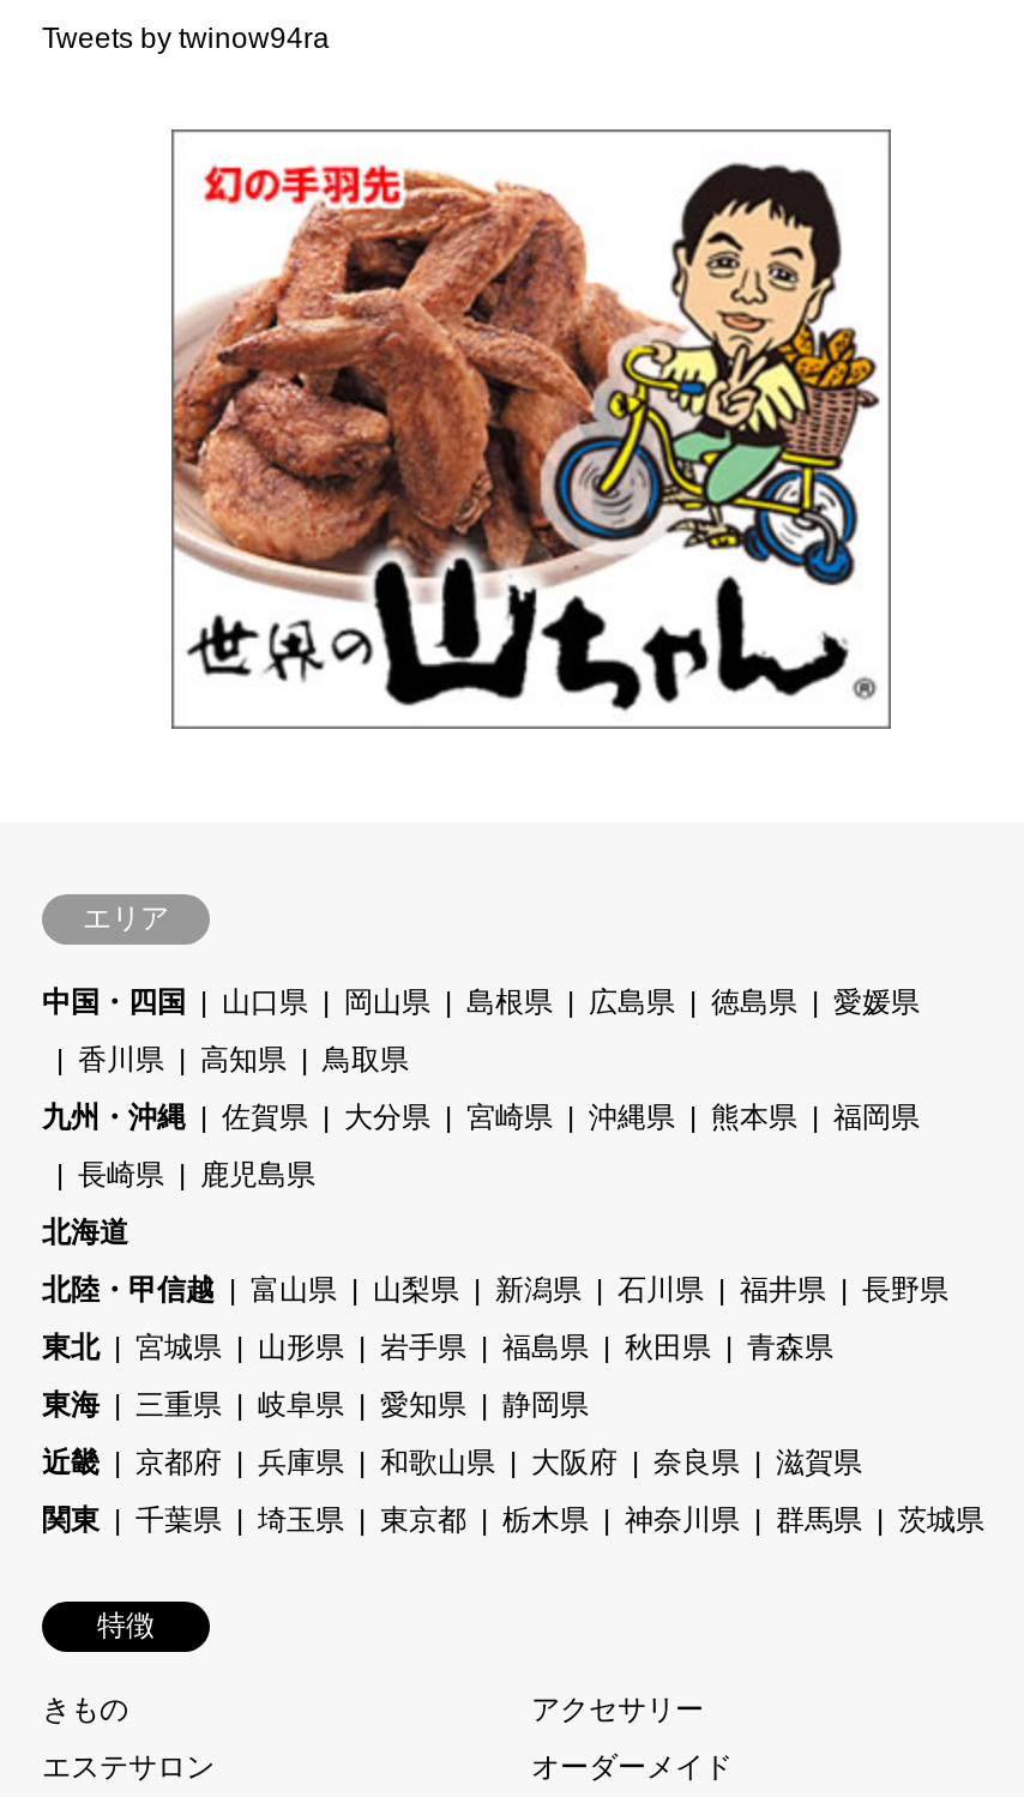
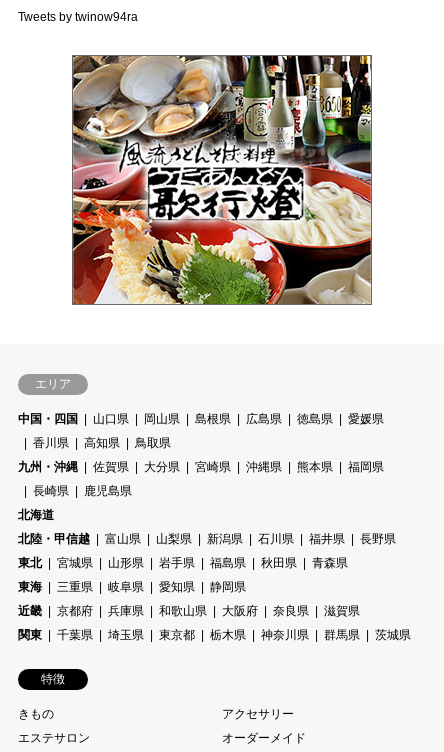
[171,132,889,726] [image] -> [72,55,372,305] [image]

